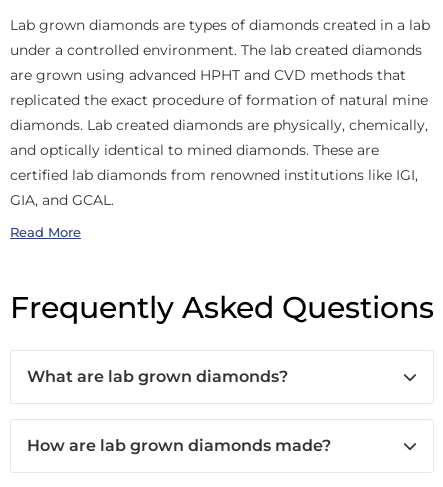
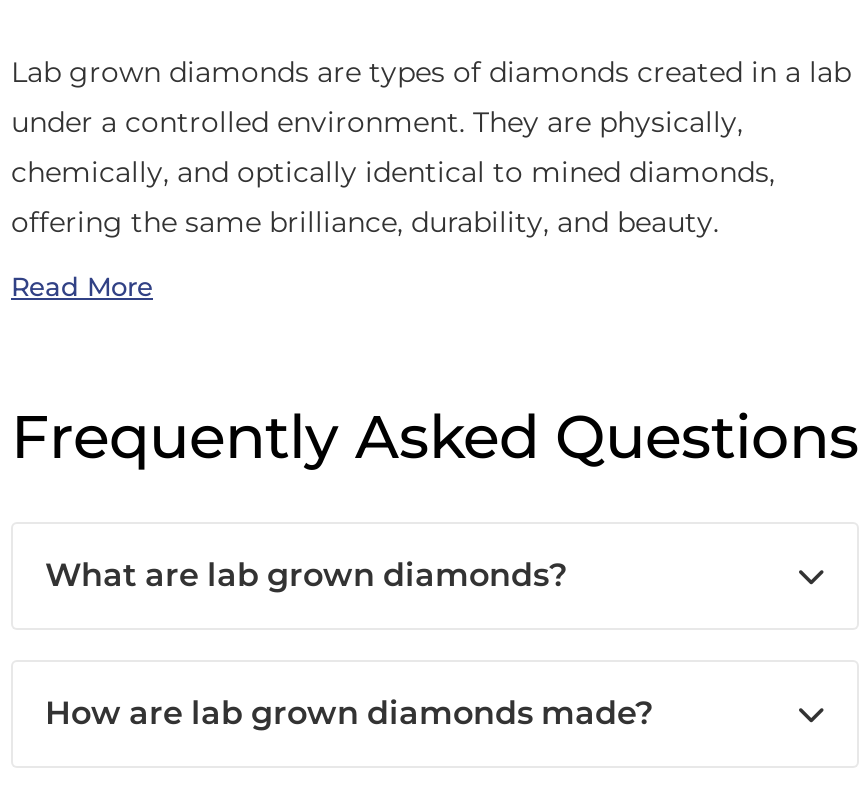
[10,41,428,209] under a controlled environment. The lab created diamonds | are grown using advanced HPHT and CVD methods that | replicated the exact procedure of formation of natural mine | diamonds. Lab created diamonds are physically, chemically, | and optically identical to mined diamonds. These are | certified lab diamonds from renowned institutions like IGI, | GIA, and GCAL. -> [11,104,775,240] under a controlled environment. They are physically, | chemically, and optically identical to mined diamonds, | offering the same brilliance, durability, and beauty.

